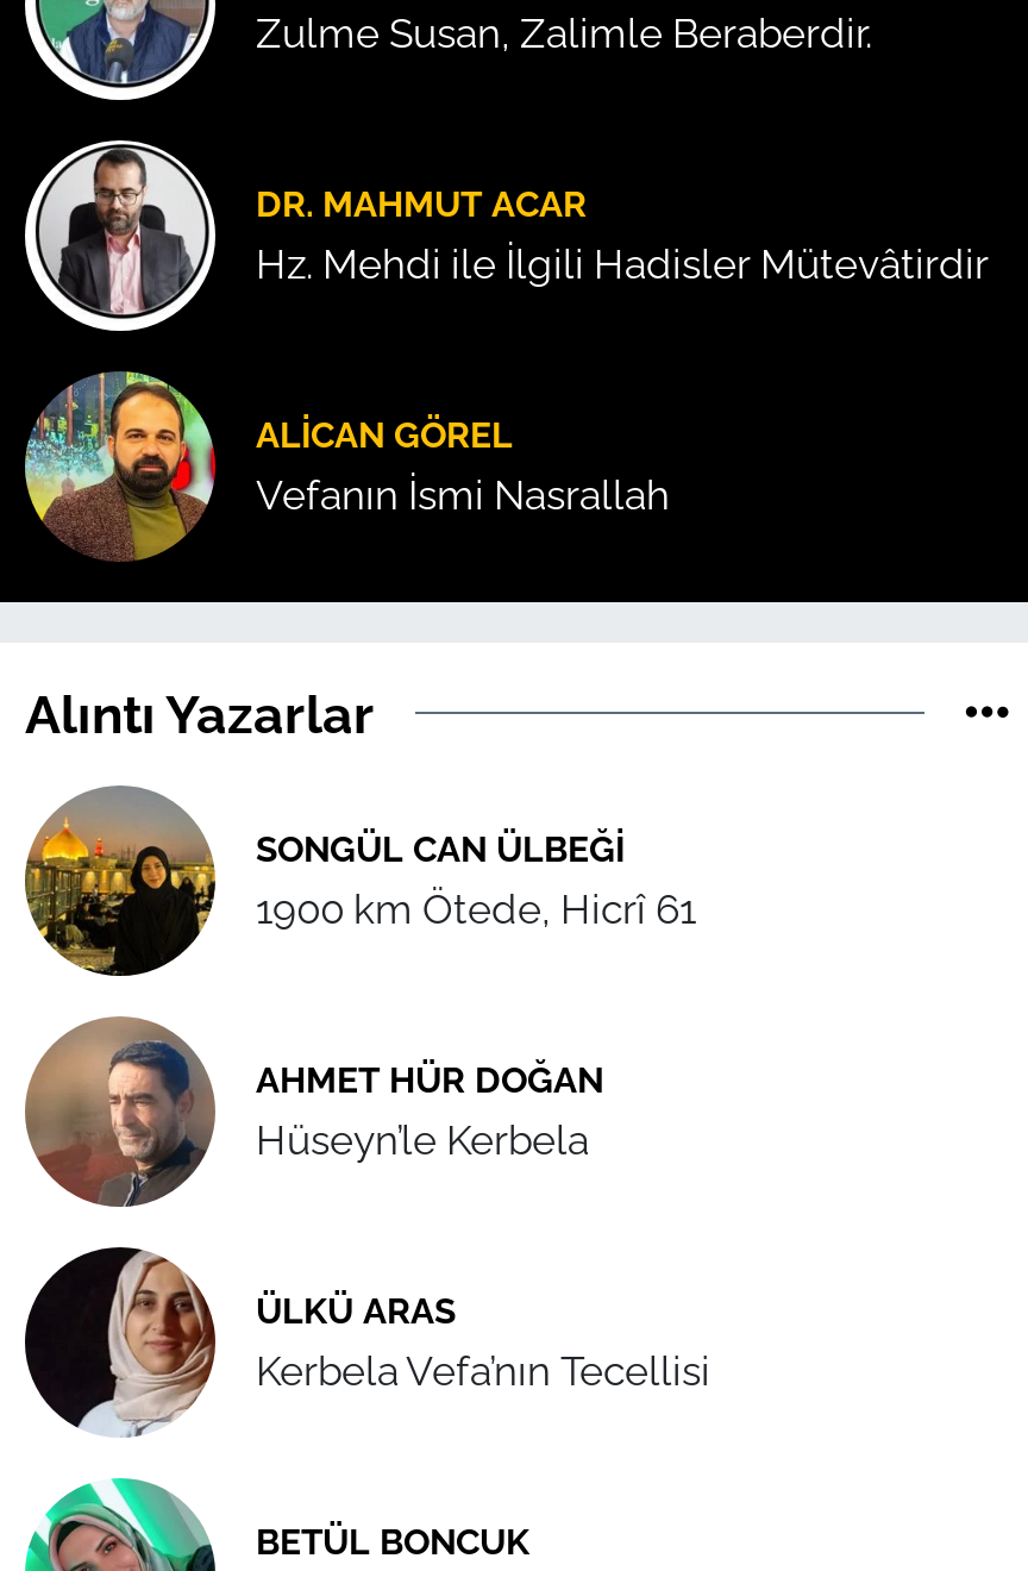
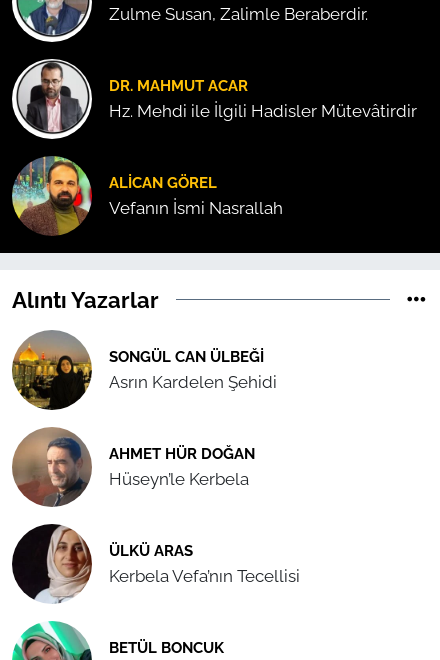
[256,886,696,934] 1900 km Ötede, Hicrî 61 -> [109,372,277,392] Asrın Kardelen Şehidi

